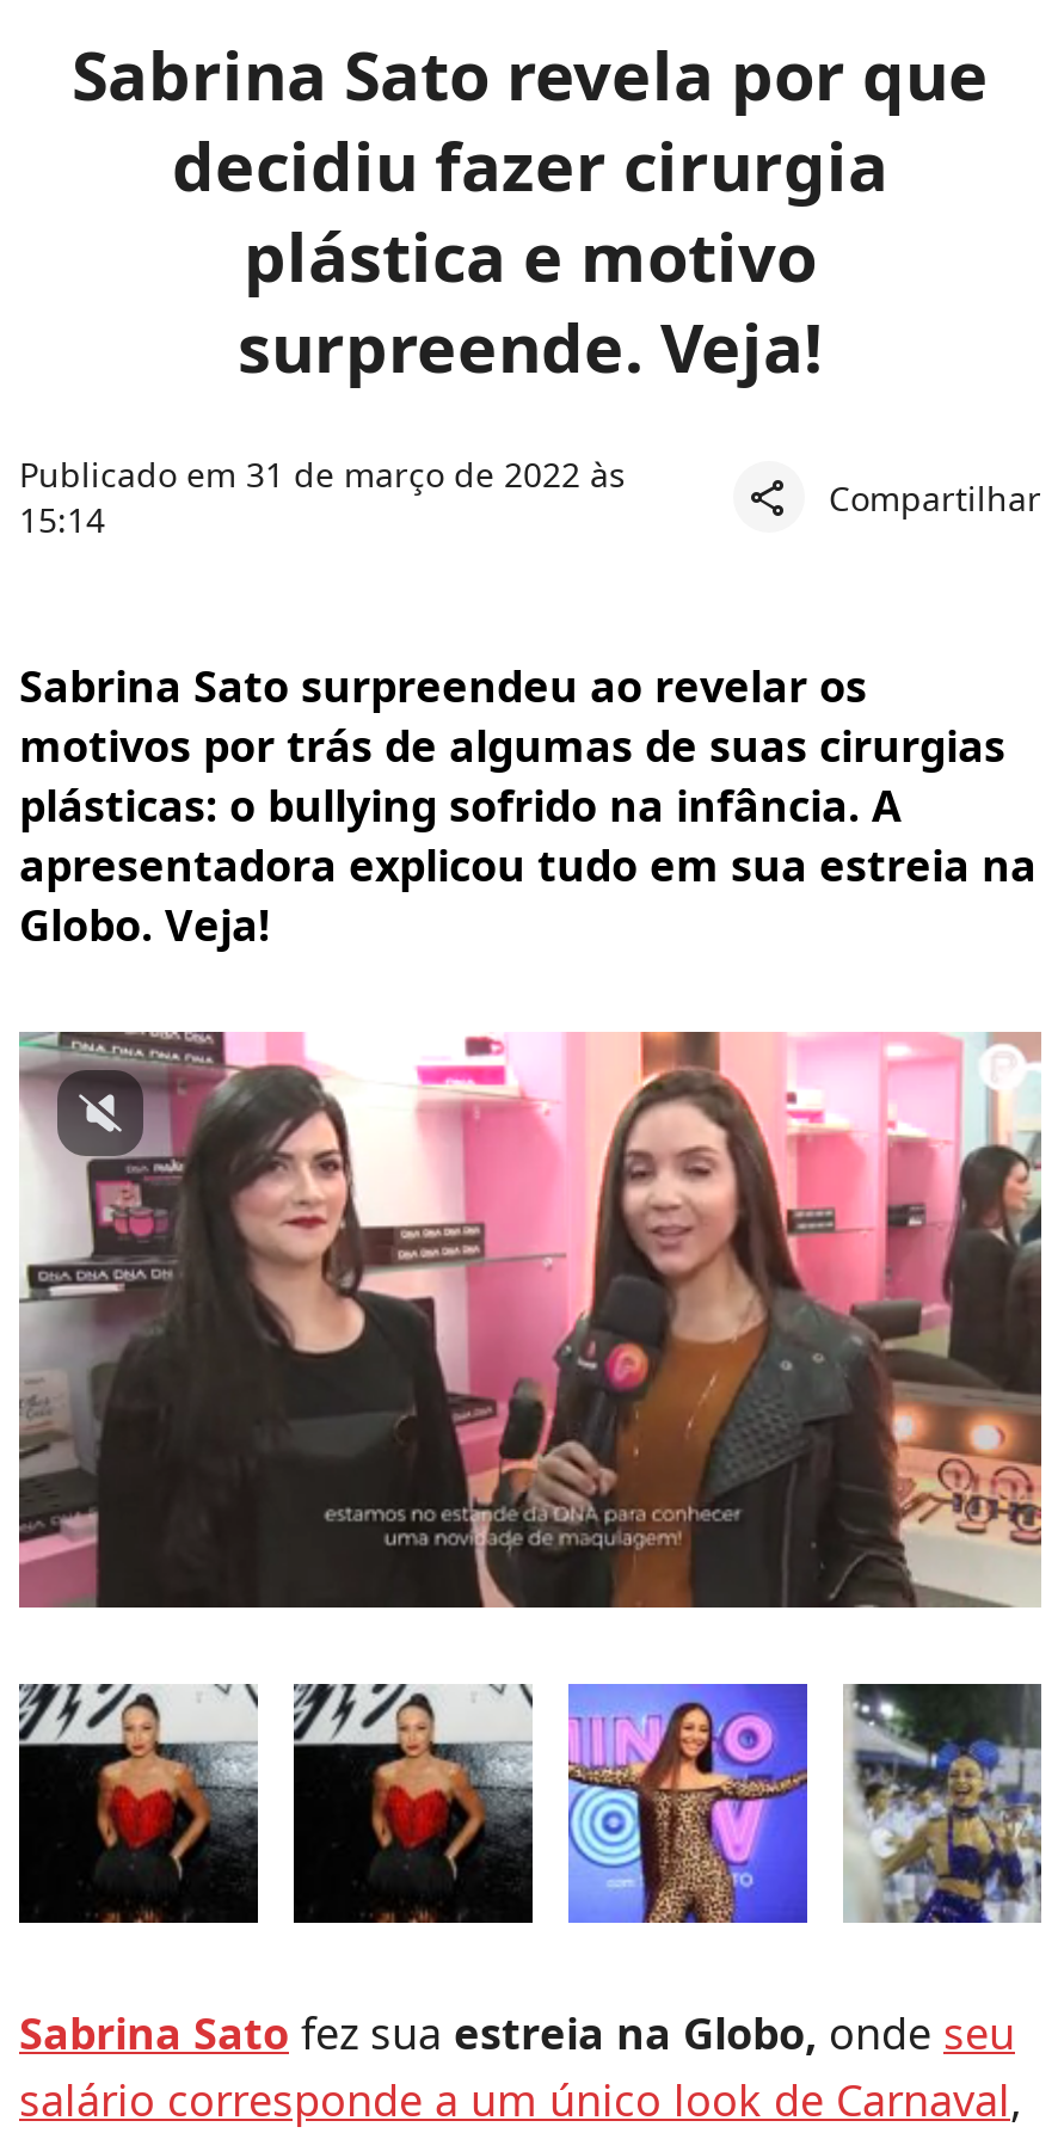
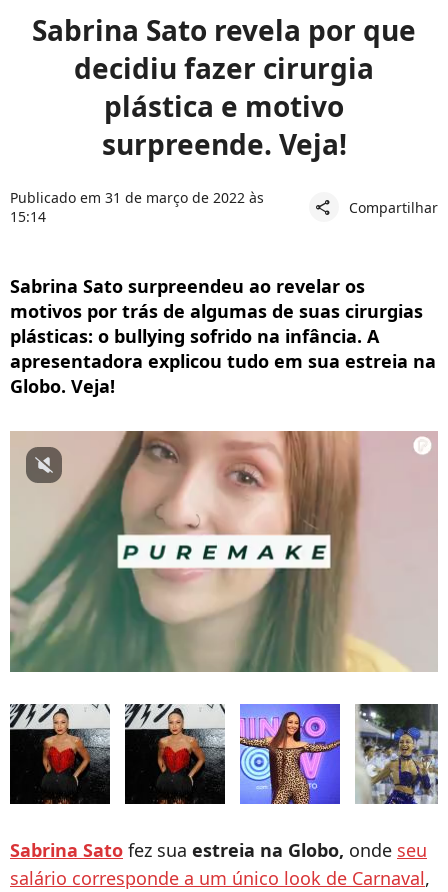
[19,1032,1041,1610] [image] -> [10,430,438,673] [image]

